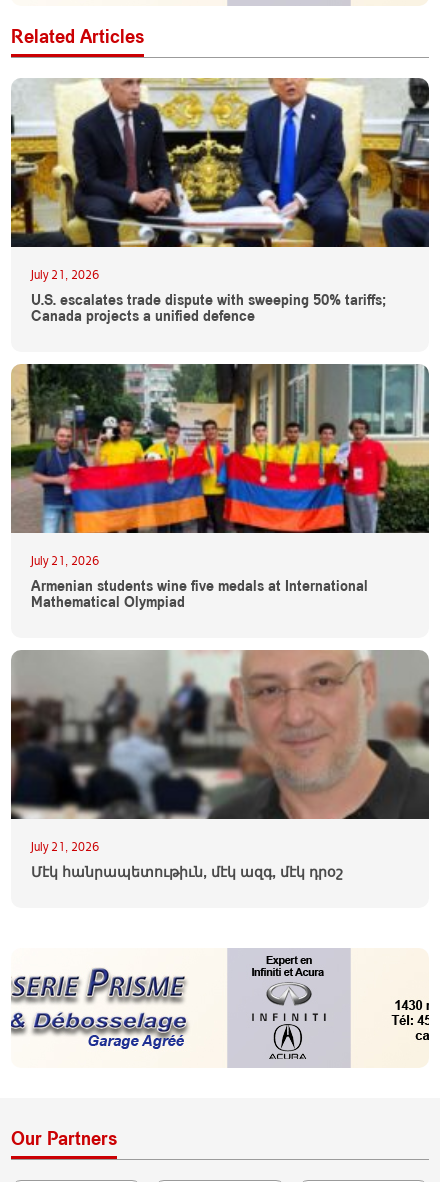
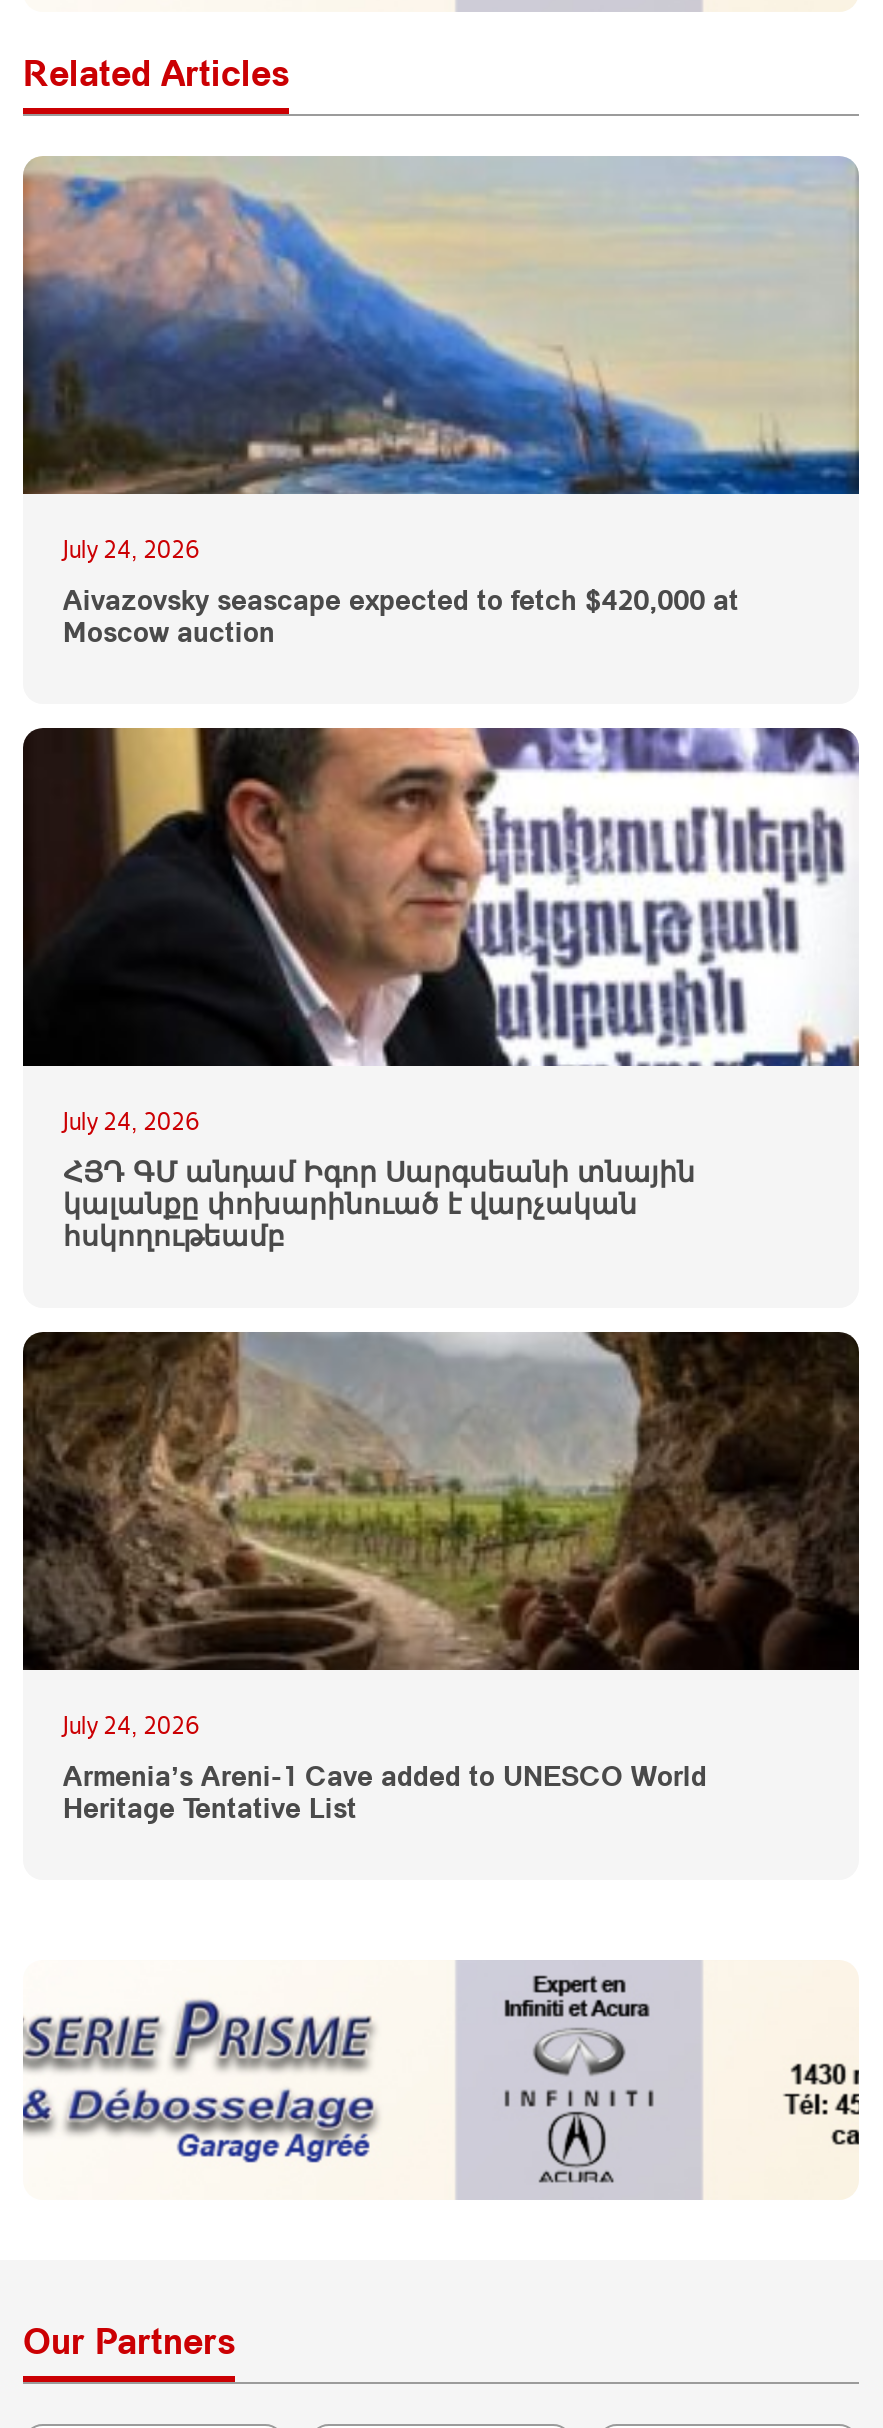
[10,78,430,281] [image] | July 21, 2026 -> [23,156,859,563] [image] | July 24, 2026
[31,290,386,323] U.S. escalates trade dispute with sweeping 50% tariffs; | Canada projects a unified defence -> [63,581,739,647] Aivazovsky seascape expected to fetch $420,000 at | Moscow auction
[10,363,430,567] [image] | July 21, 2026 -> [21,726,861,1135] [image] | July 24, 2026
[31,576,368,609] Armenian students wine five medals at International | Mathematical Olympiad -> [63,1153,695,1251] ՀՅԴ ԳՄ անդամ Իգոր Սարգսեանի տնային | կալանքը փոխարինուած է վարչական | հսկողութեամբ
[11,649,430,853] [image] | July 21, 2026 -> [23,1330,859,1739] [image] | July 24, 2026
[31,862,343,879] Մէկ հանրապետութիւն, մէկ ազգ, մէկ դրօշ -> [63,1757,707,1823] Armenia’s Areni-1 Cave added to UNESCO World | Heritage Tentative List

